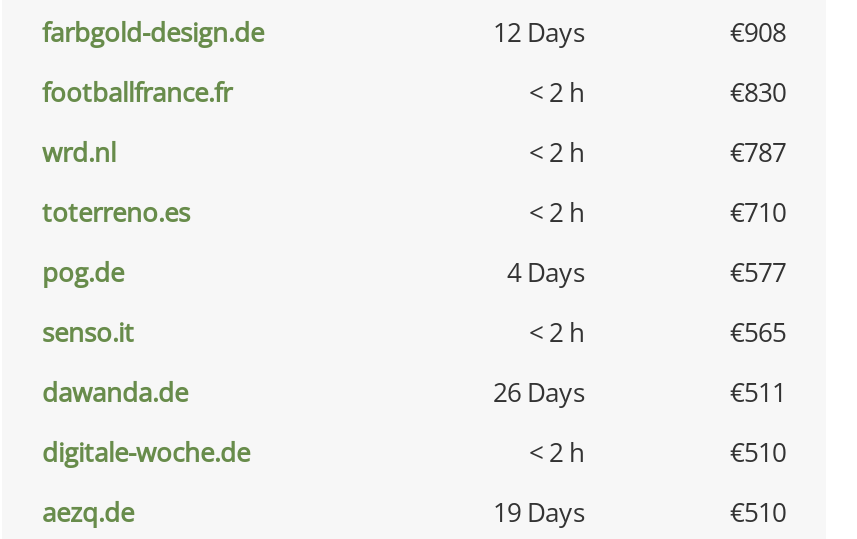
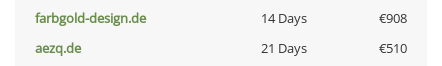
[493,14,585,50] 12 Days -> [260,9,306,27] 14 Days
[42,74,786,470] footballfrance.fr | < 2 h | €830 | wrd.nl | < 2 h | €787 | toterreno.es | < 2 h | €710 | pog.de | 4 Days | €577 | senso.it | < 2 h | €565 | dawanda.de | 26 Days | €511 | digitale-woche.de | < 2 h | €510 -> none
[493,494,585,530] 19 Days -> [260,39,306,57] 21 Days

